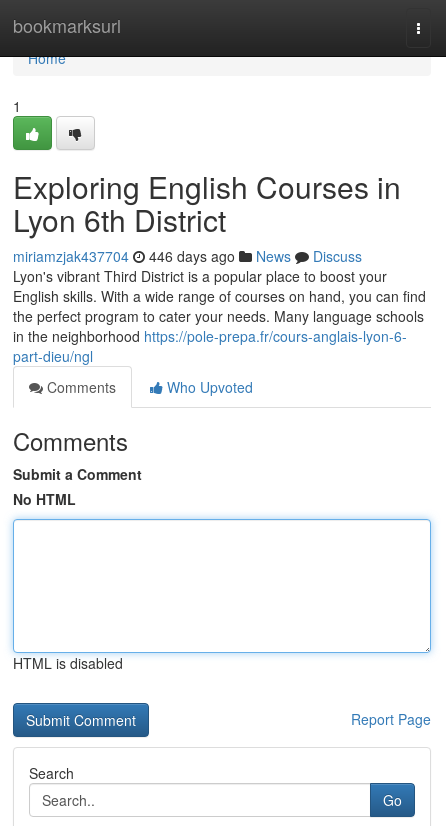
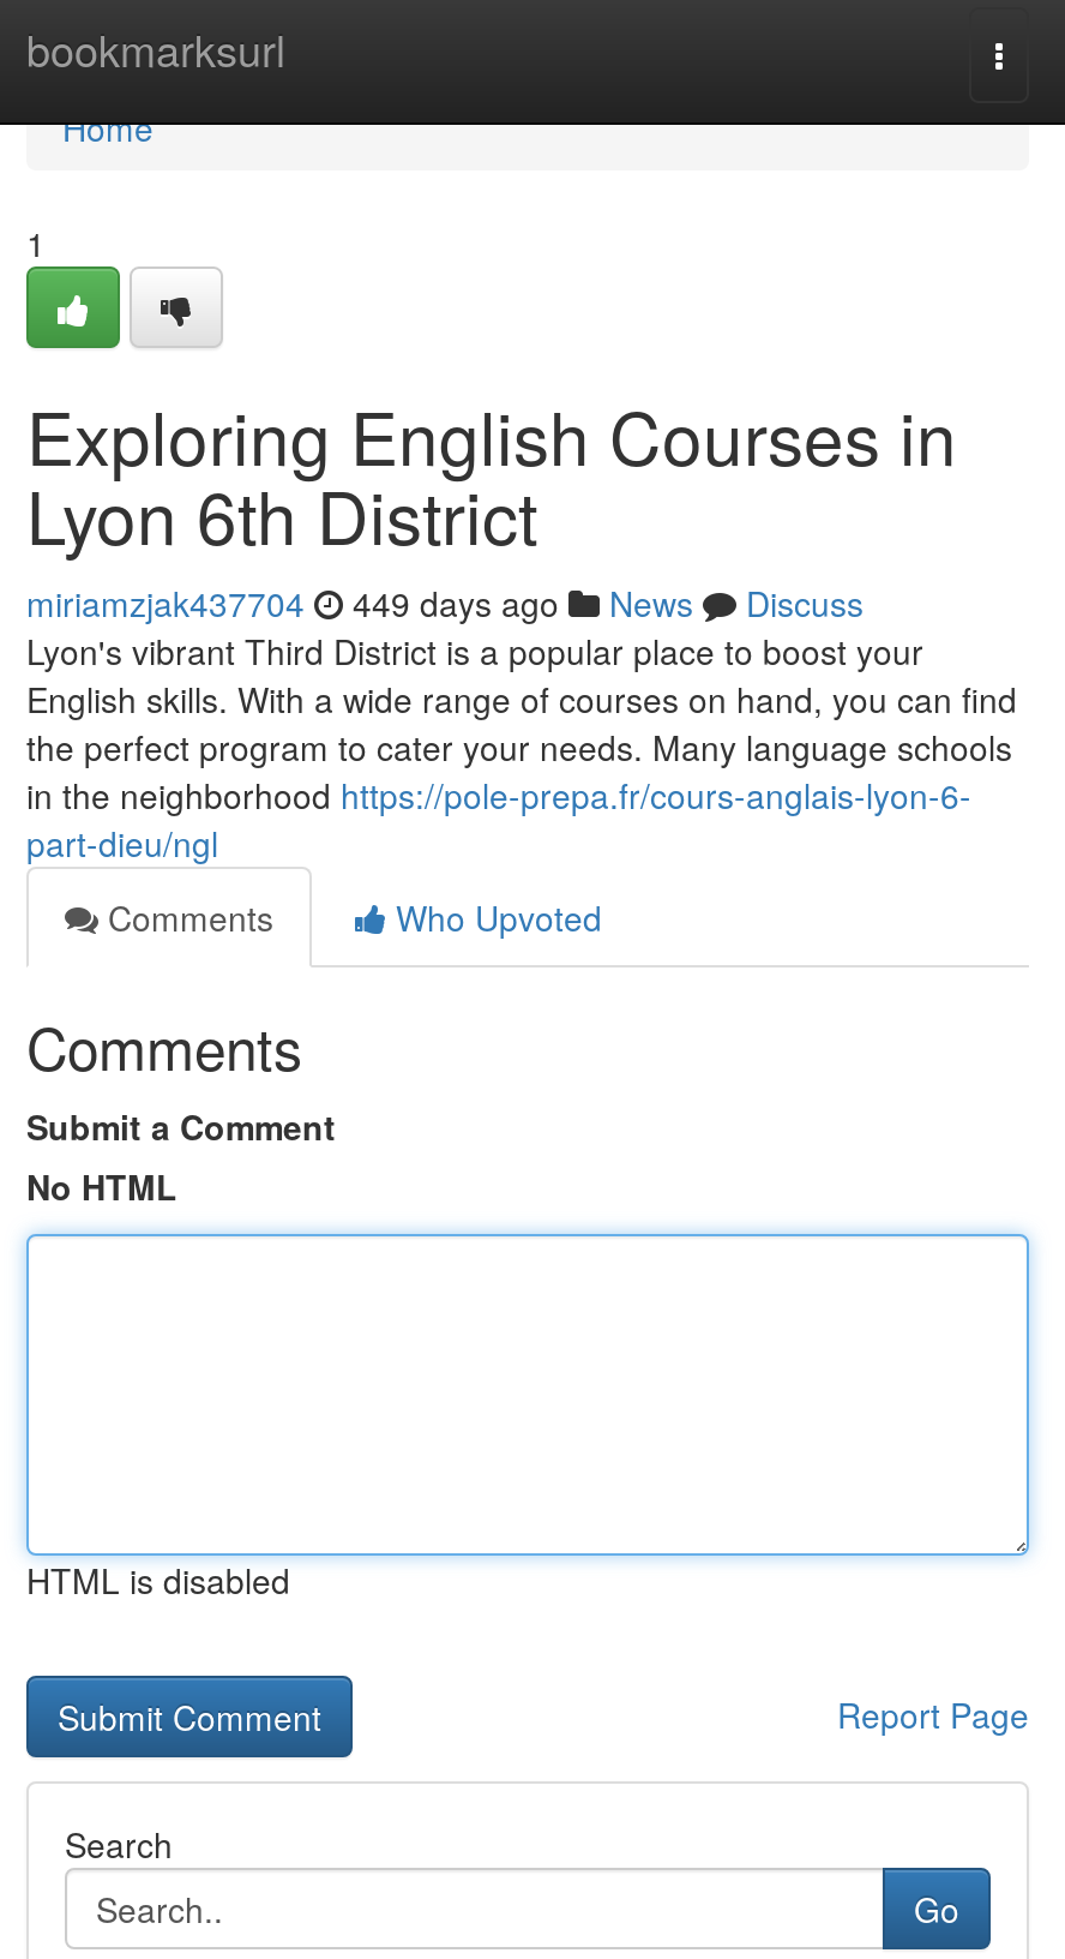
[13,246,362,266] miriamzjak437704 446 days ago News Discuss -> [26,579,864,627] miriamzjak437704 449 days ago News Discuss

